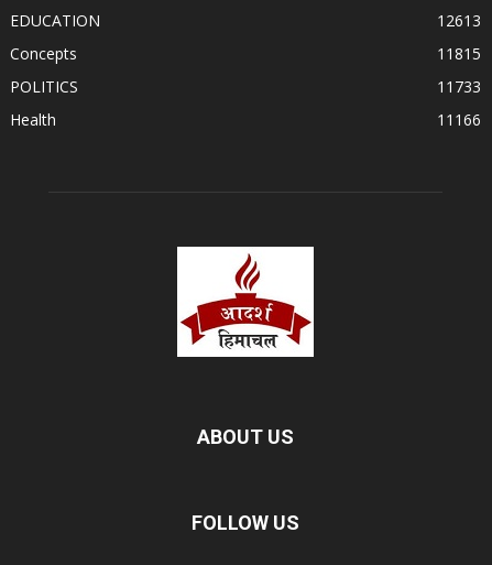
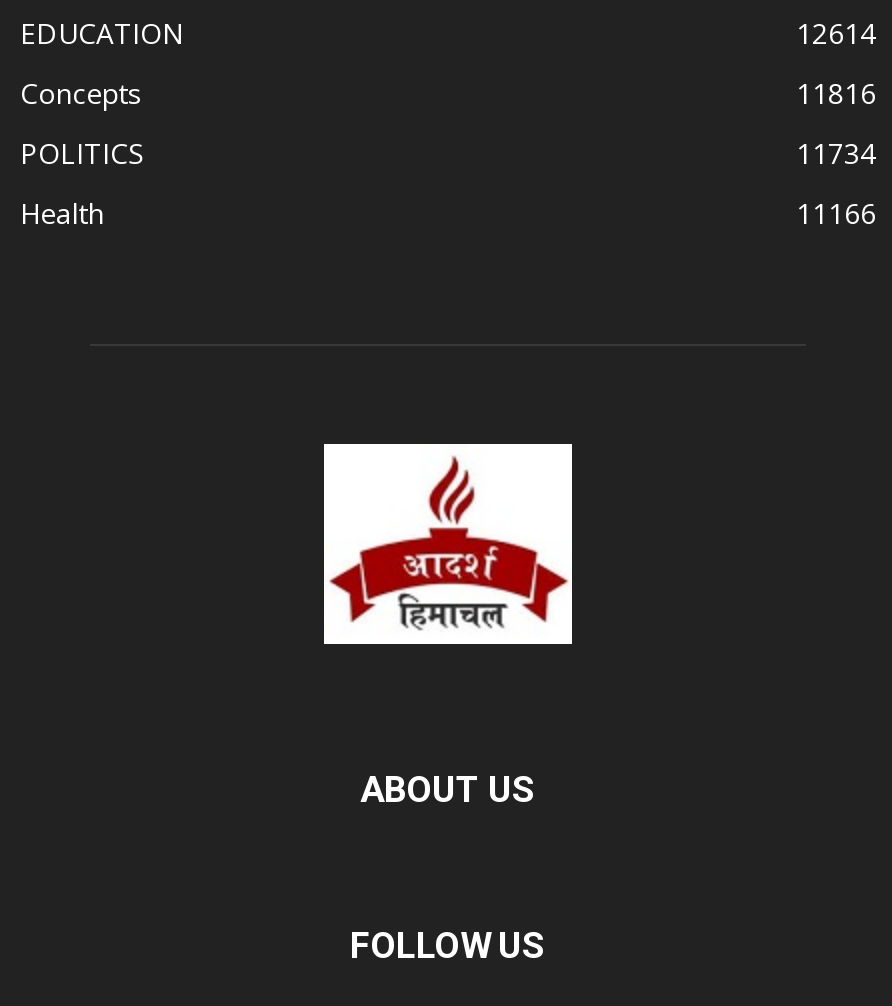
[437,9,481,30] 12613 -> [796,13,876,51] 12614
[437,42,481,63] 11815 -> [796,73,876,111] 11816
[437,75,481,96] 11733 -> [796,133,876,171] 11734

